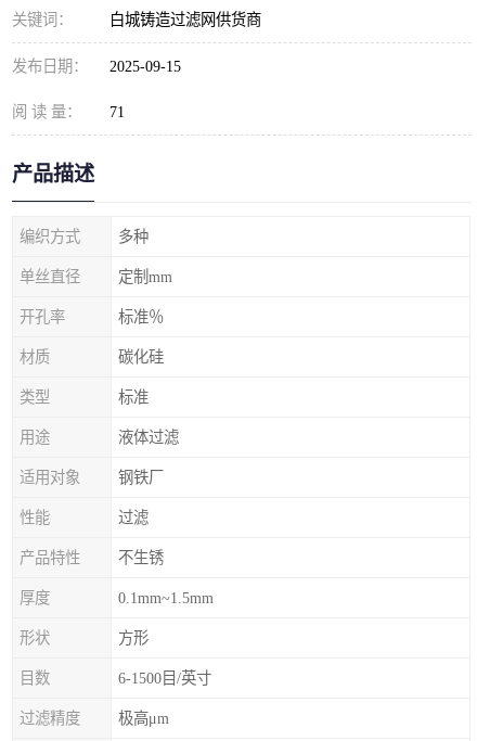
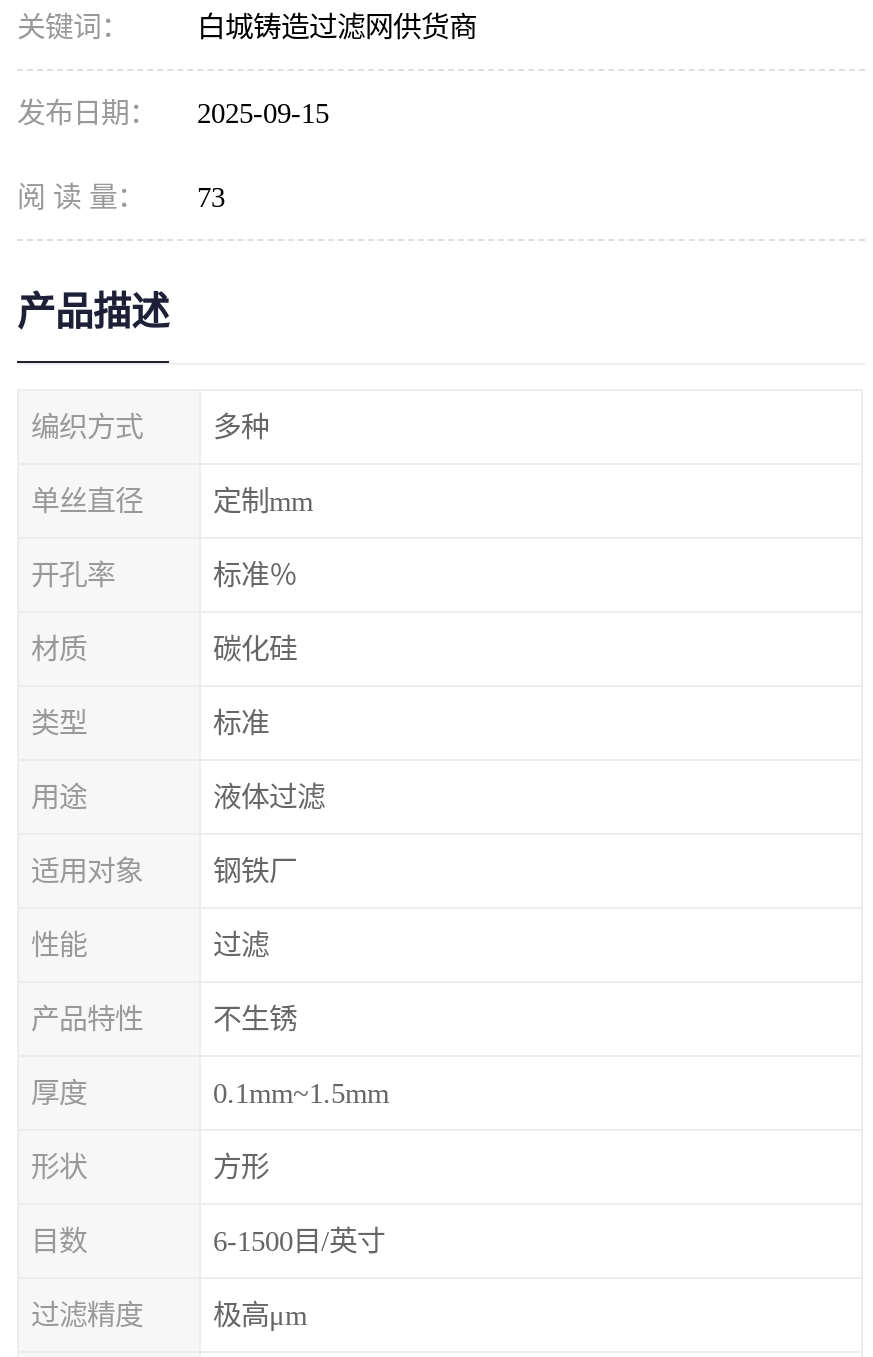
[12,103,125,120] 阅 读 量： 71 -> [17,181,225,213] 阅 读 量： 73

